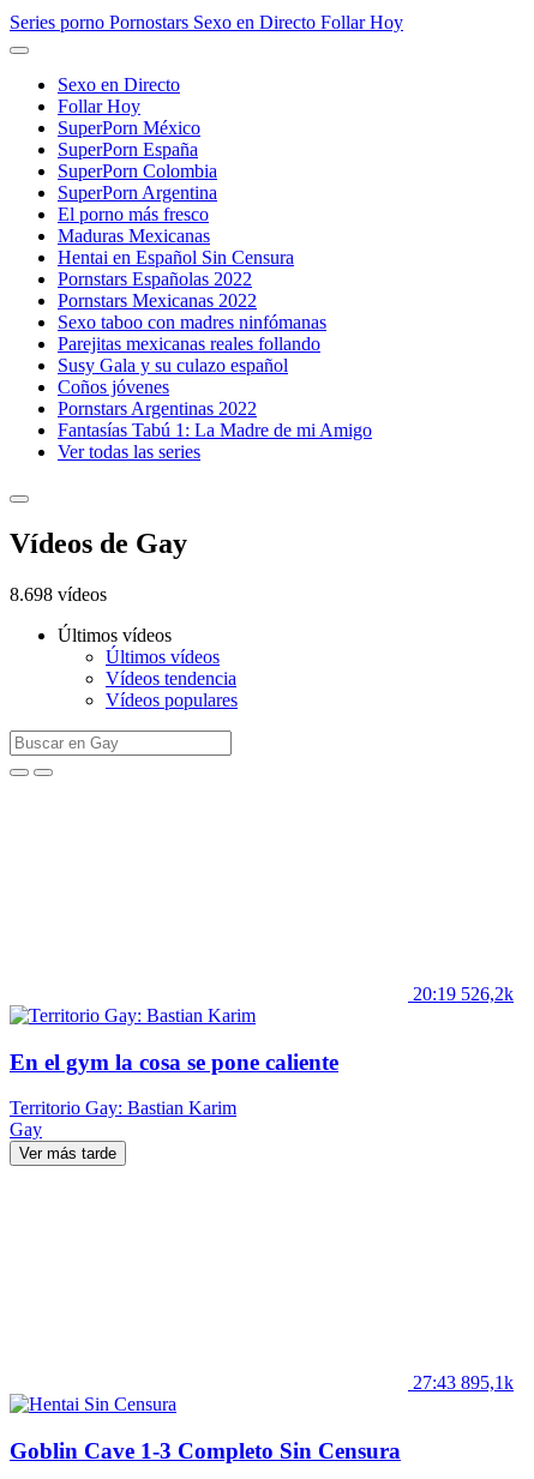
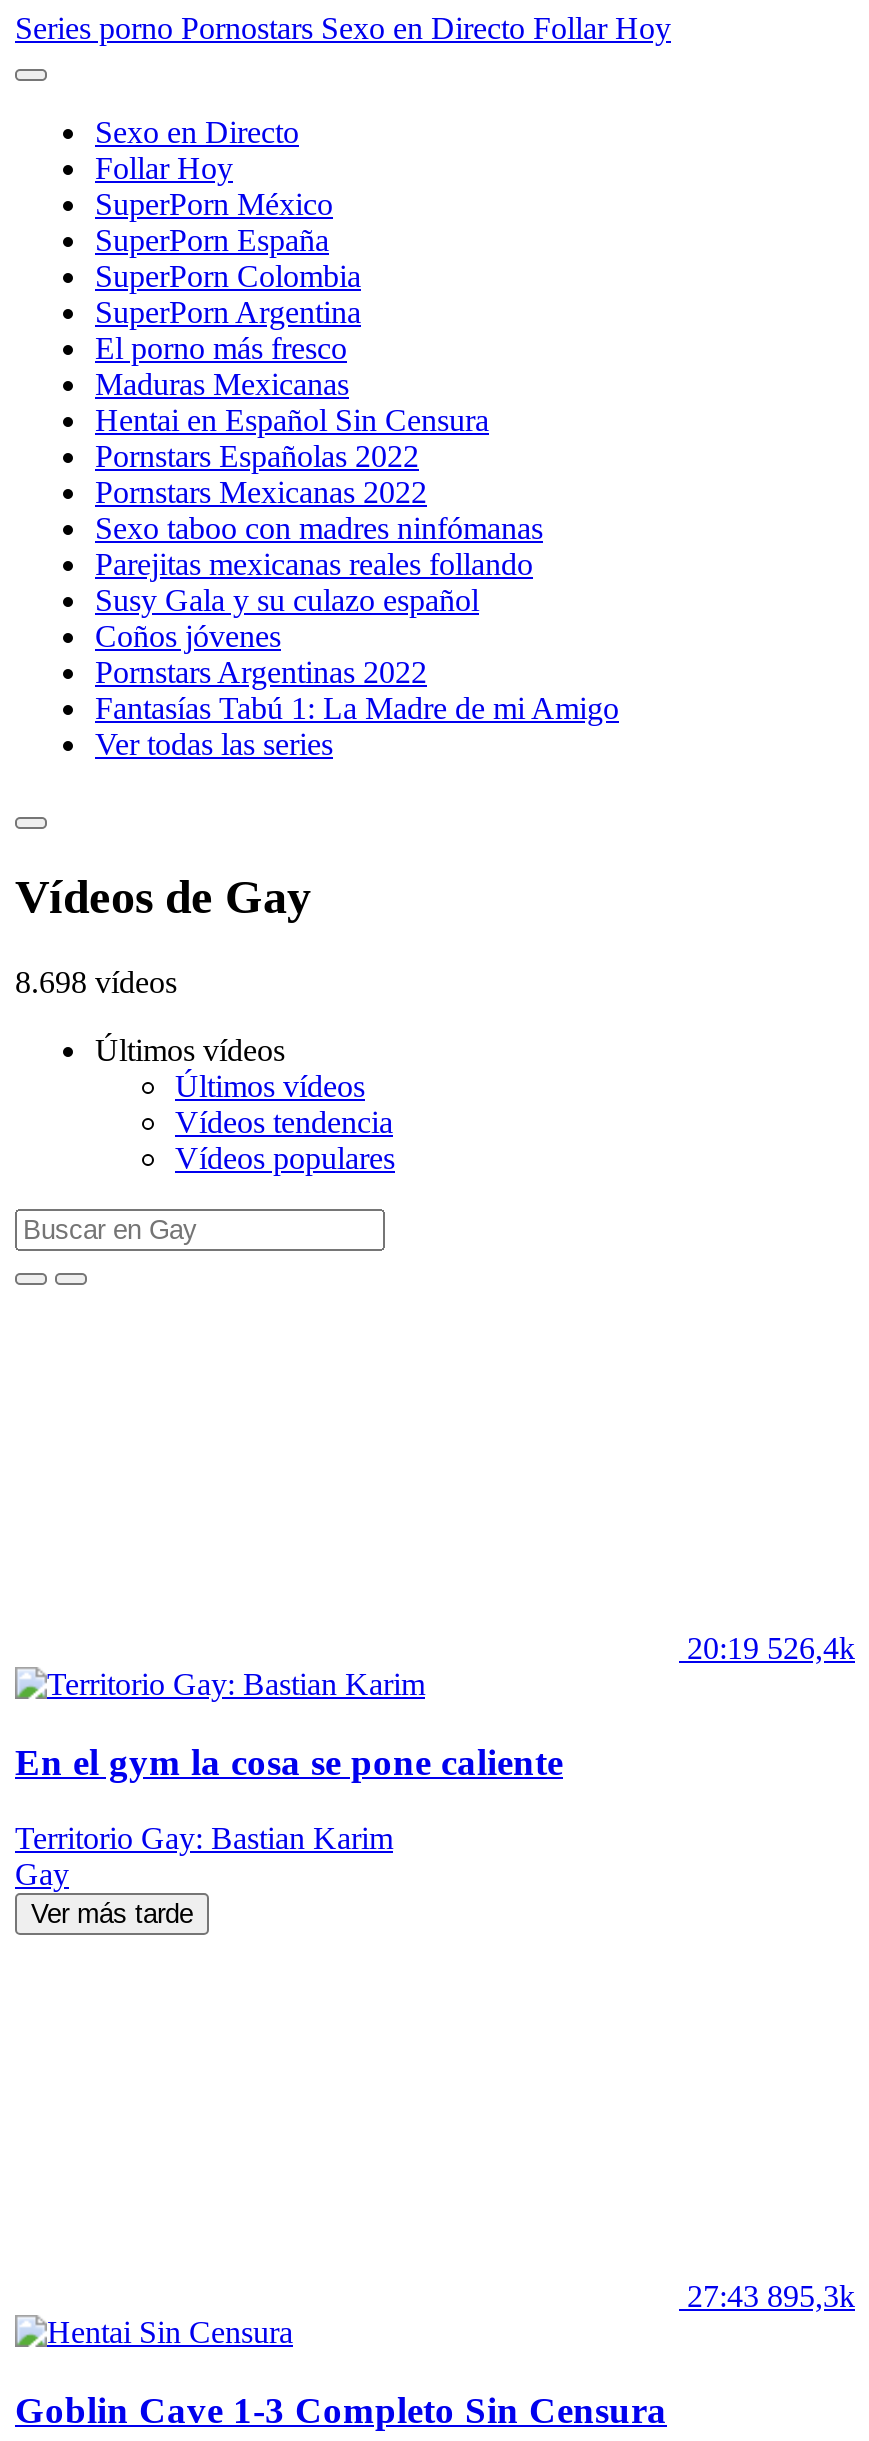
[413,983,514,1004] 20:19 526,2k -> [687,1631,855,1665] 20:19 526,4k
[413,1372,514,1393] 27:43 895,1k -> [687,2279,855,2313] 27:43 895,3k

